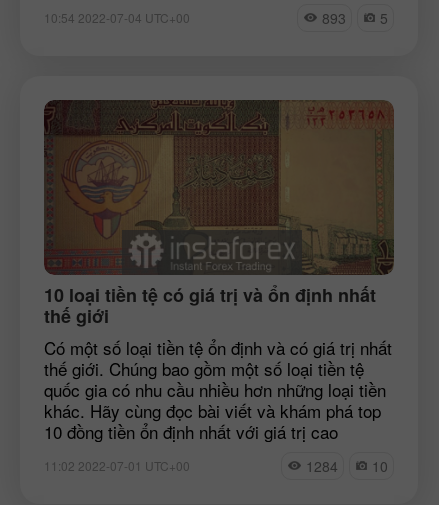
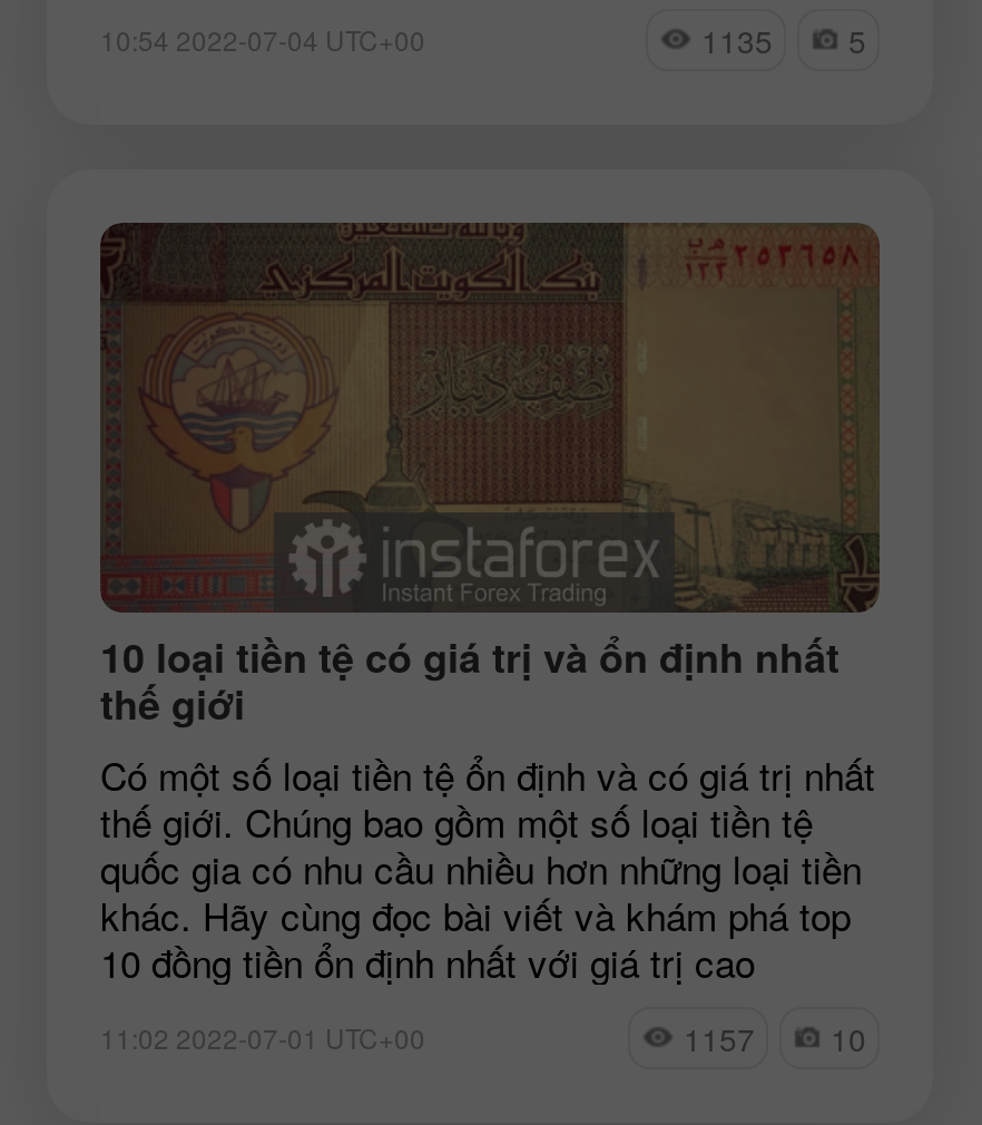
[322,8,388,28] 893 5 -> [701,18,866,62] 1135 5
[306,456,388,476] 1284 10 -> [684,1016,866,1060] 1157 10

